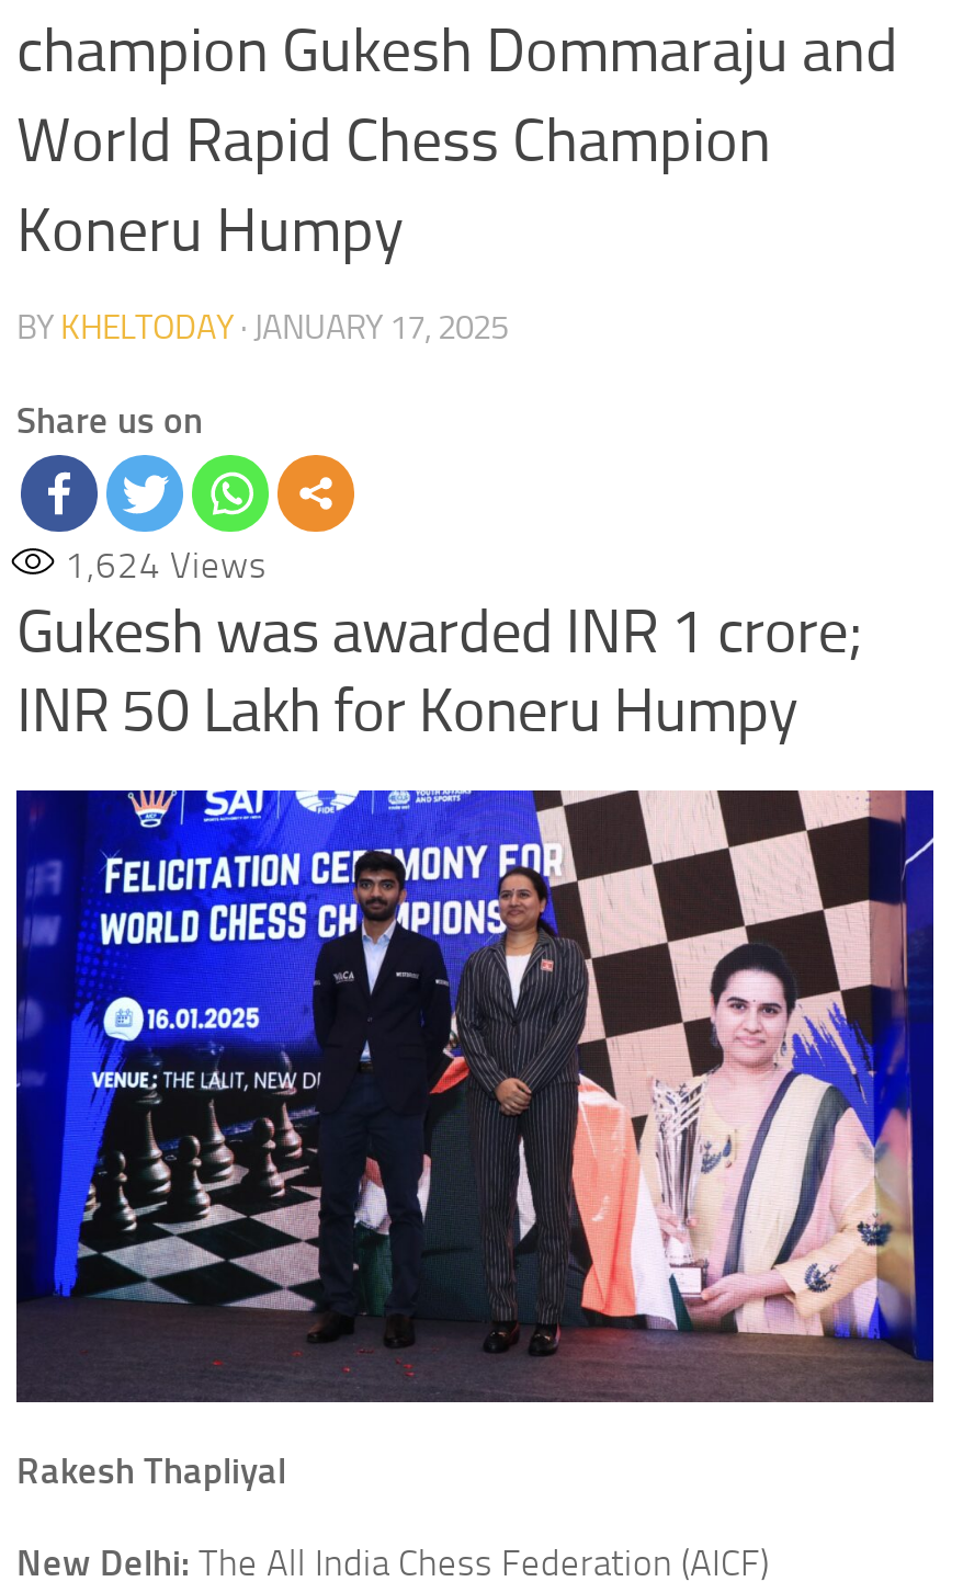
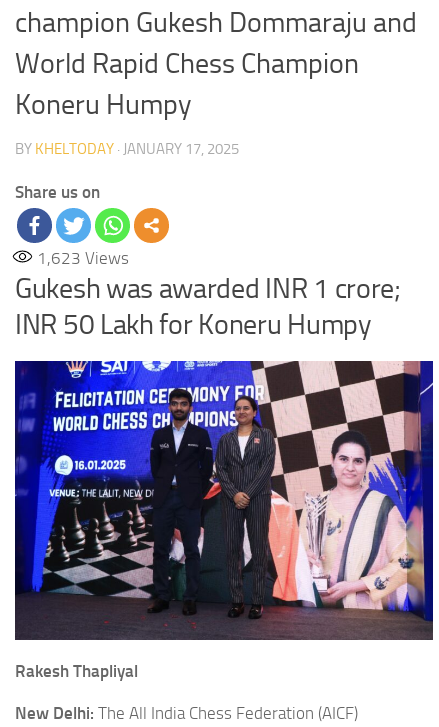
[65,544,267,588] 1,624 Views -> [37,248,129,268] 1,623 Views

